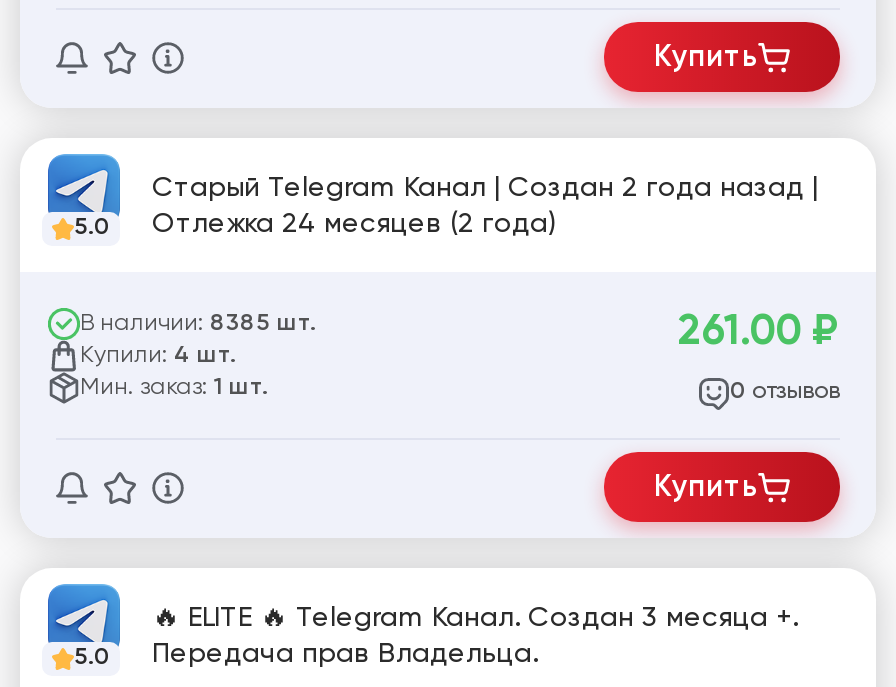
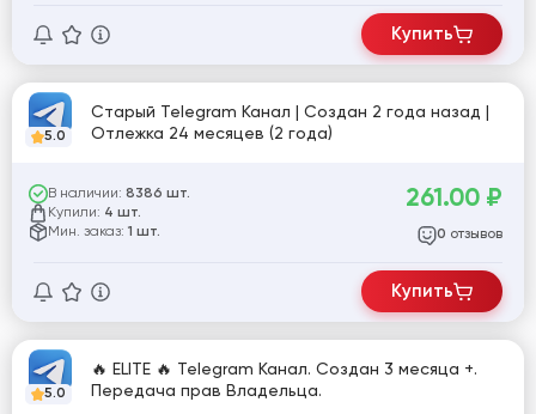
[80,309,316,337] В наличии: 8385 шт. -> [48,185,190,201] В наличии: 8386 шт.

